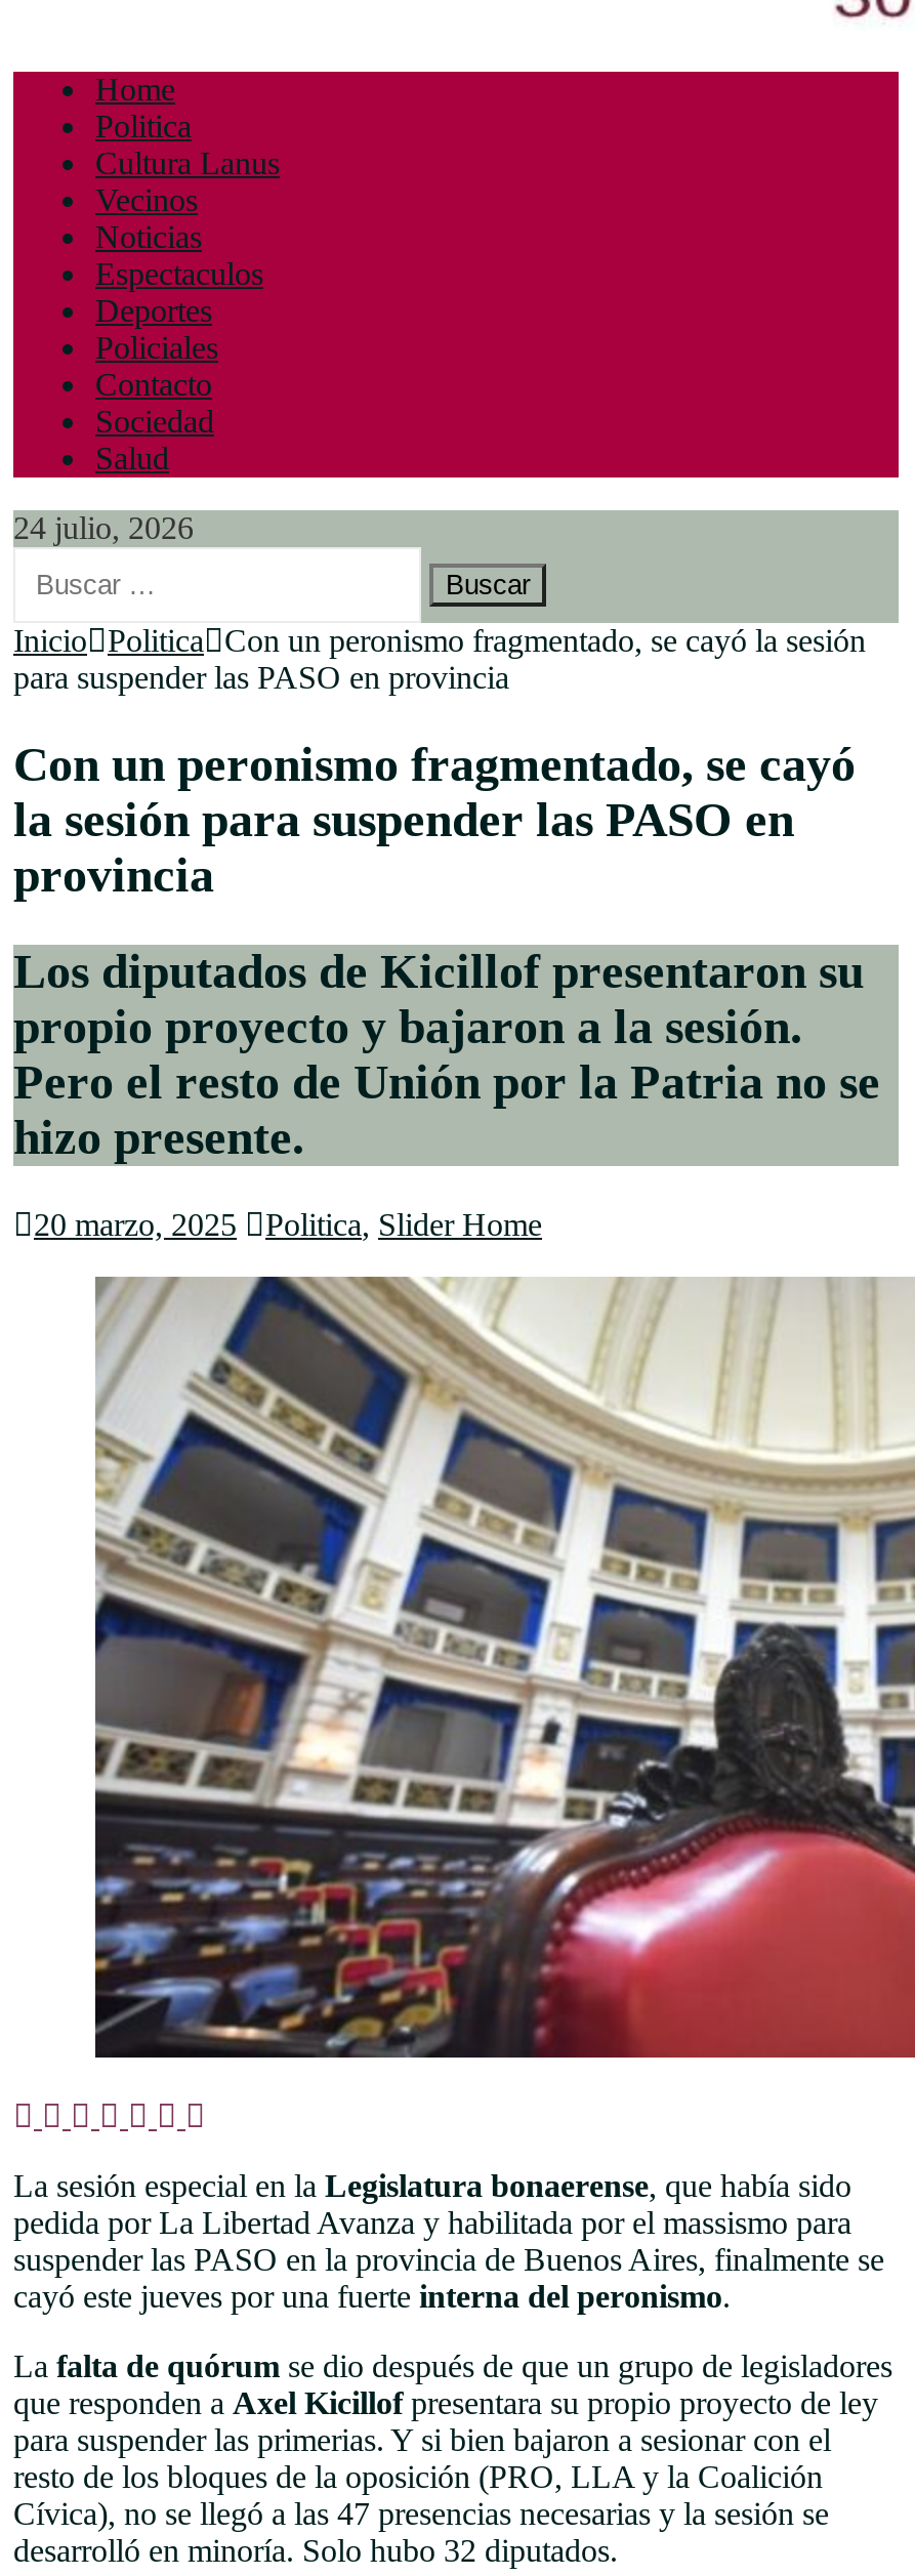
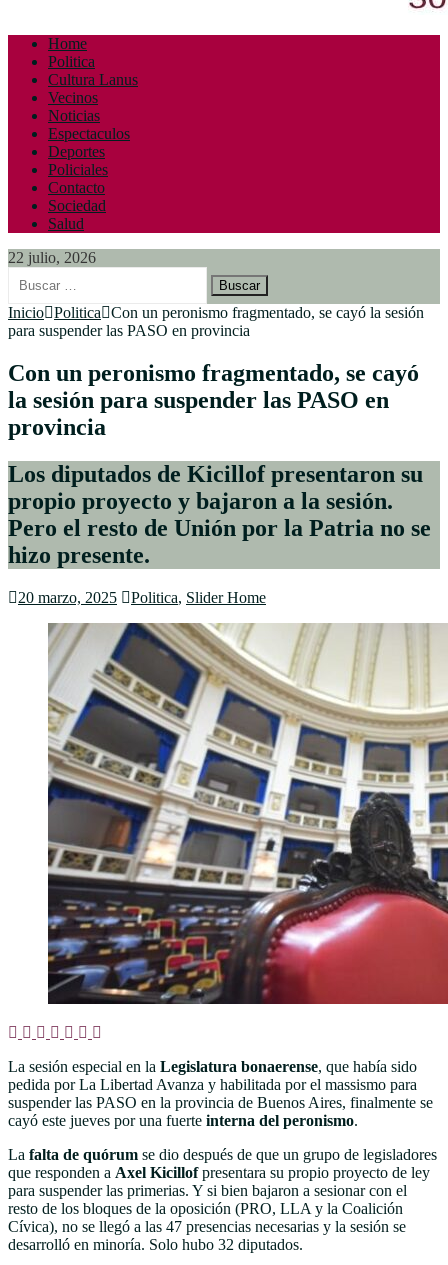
[13,510,194,545] 24 julio, 2026 -> [8,249,96,266] 22 julio, 2026

